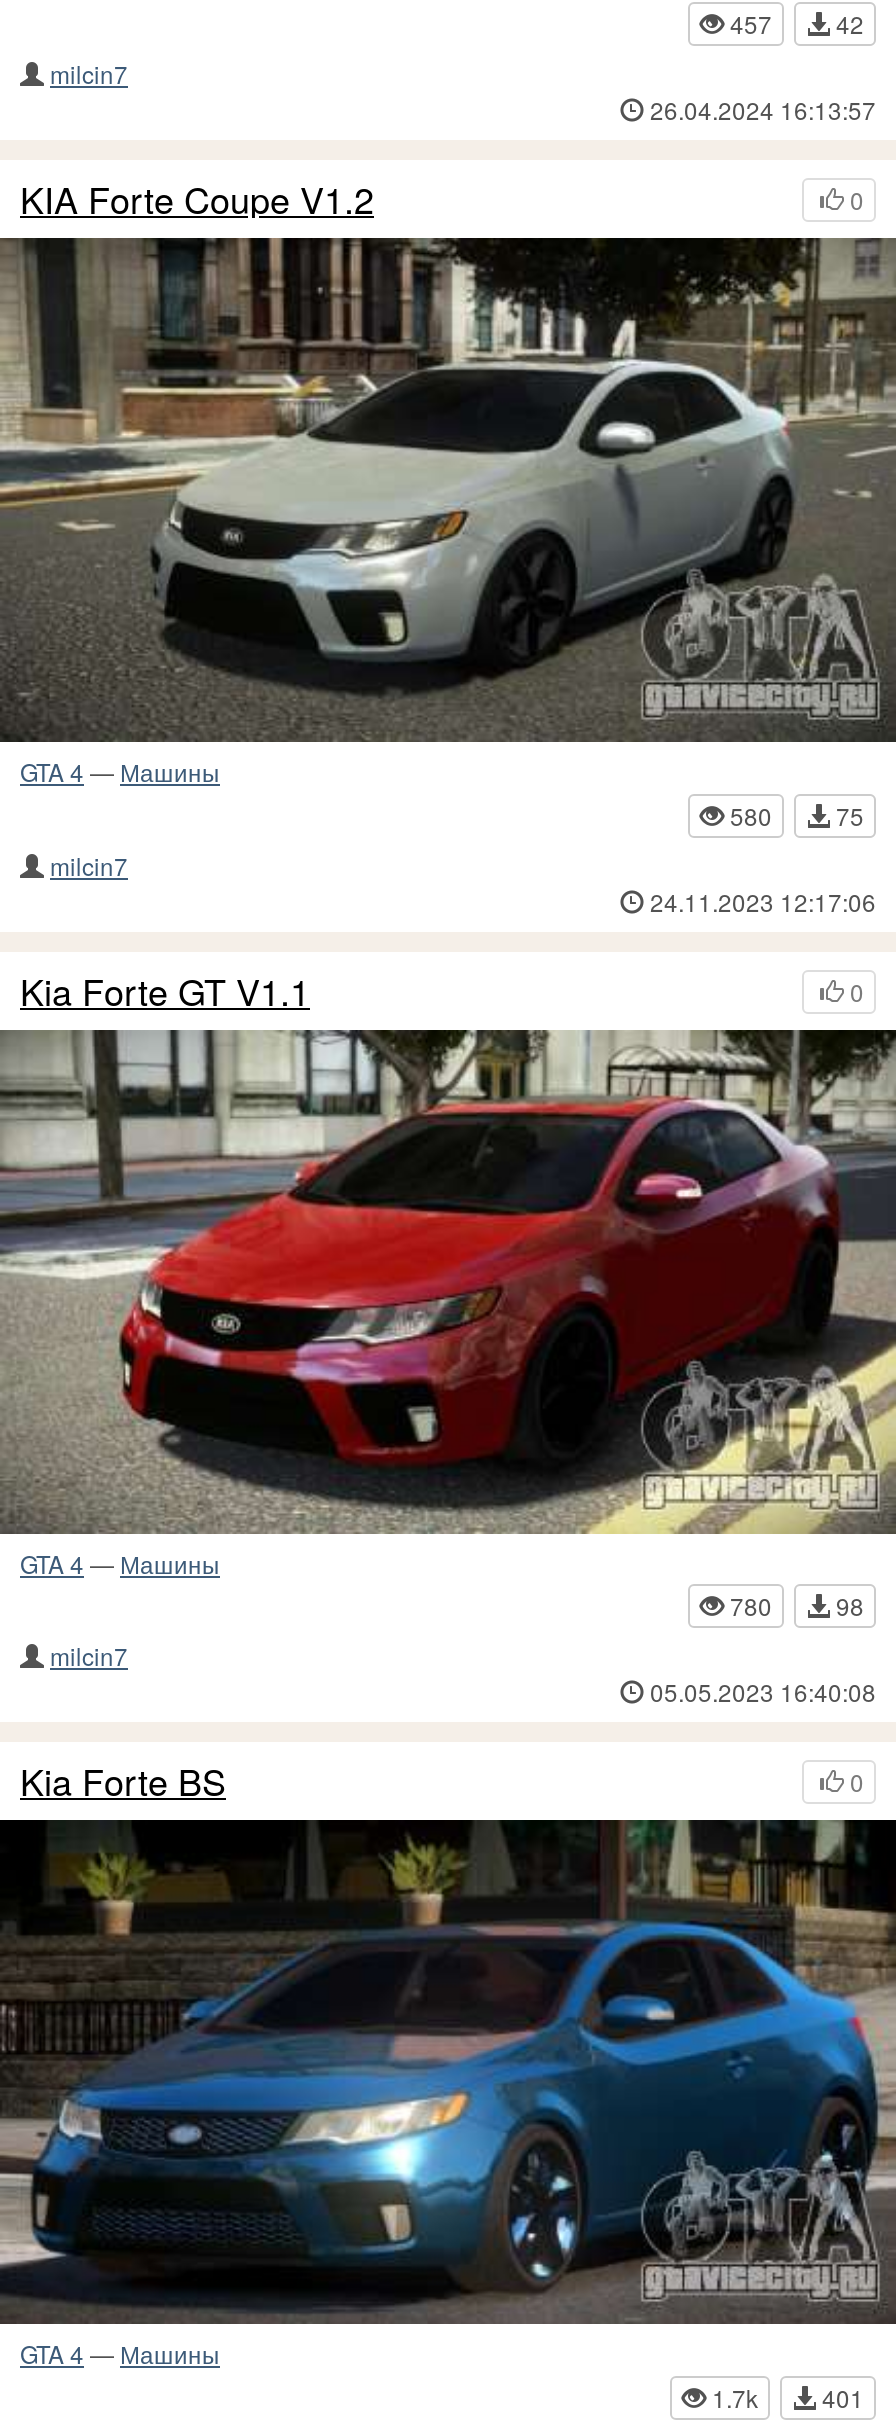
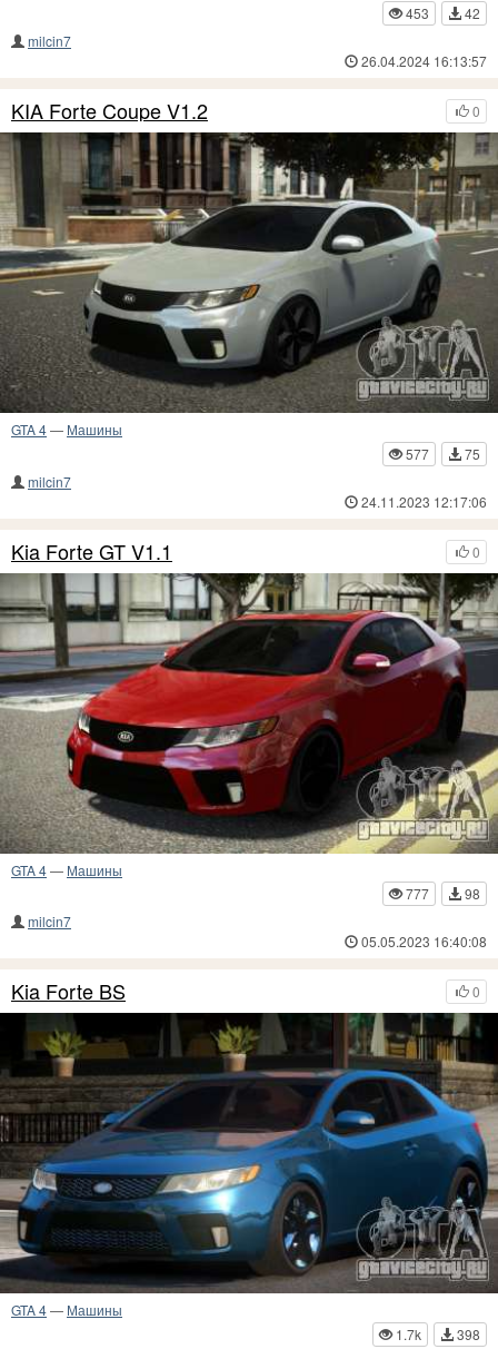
[730,6,864,40] 457 42 -> [406,4,480,22] 453 42
[730,798,864,832] 580 75 -> [406,444,480,463] 577 75
[730,1589,864,1623] 780 98 -> [406,884,480,903] 777 98
[712,2380,864,2414] 1.7k 401 -> [396,1325,480,1343] 1.7k 398

